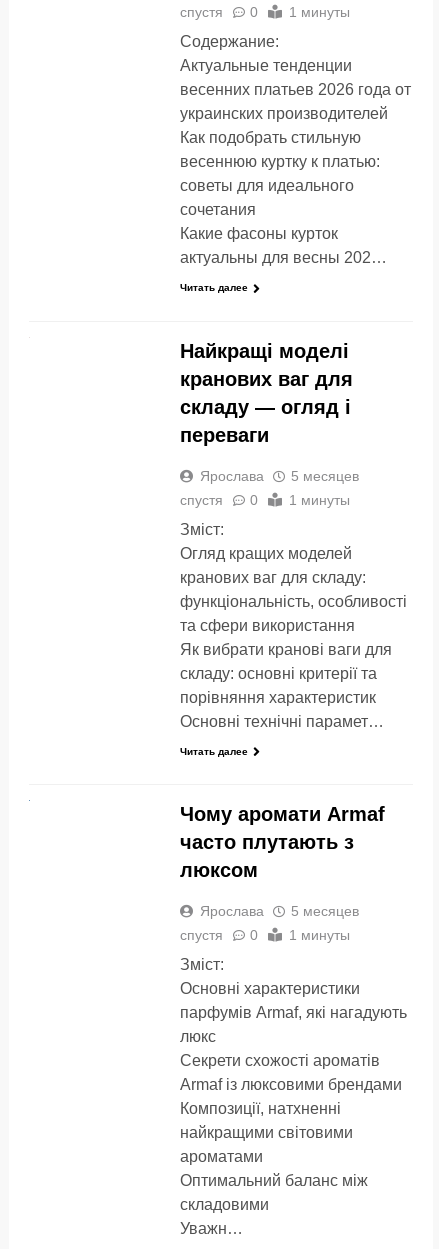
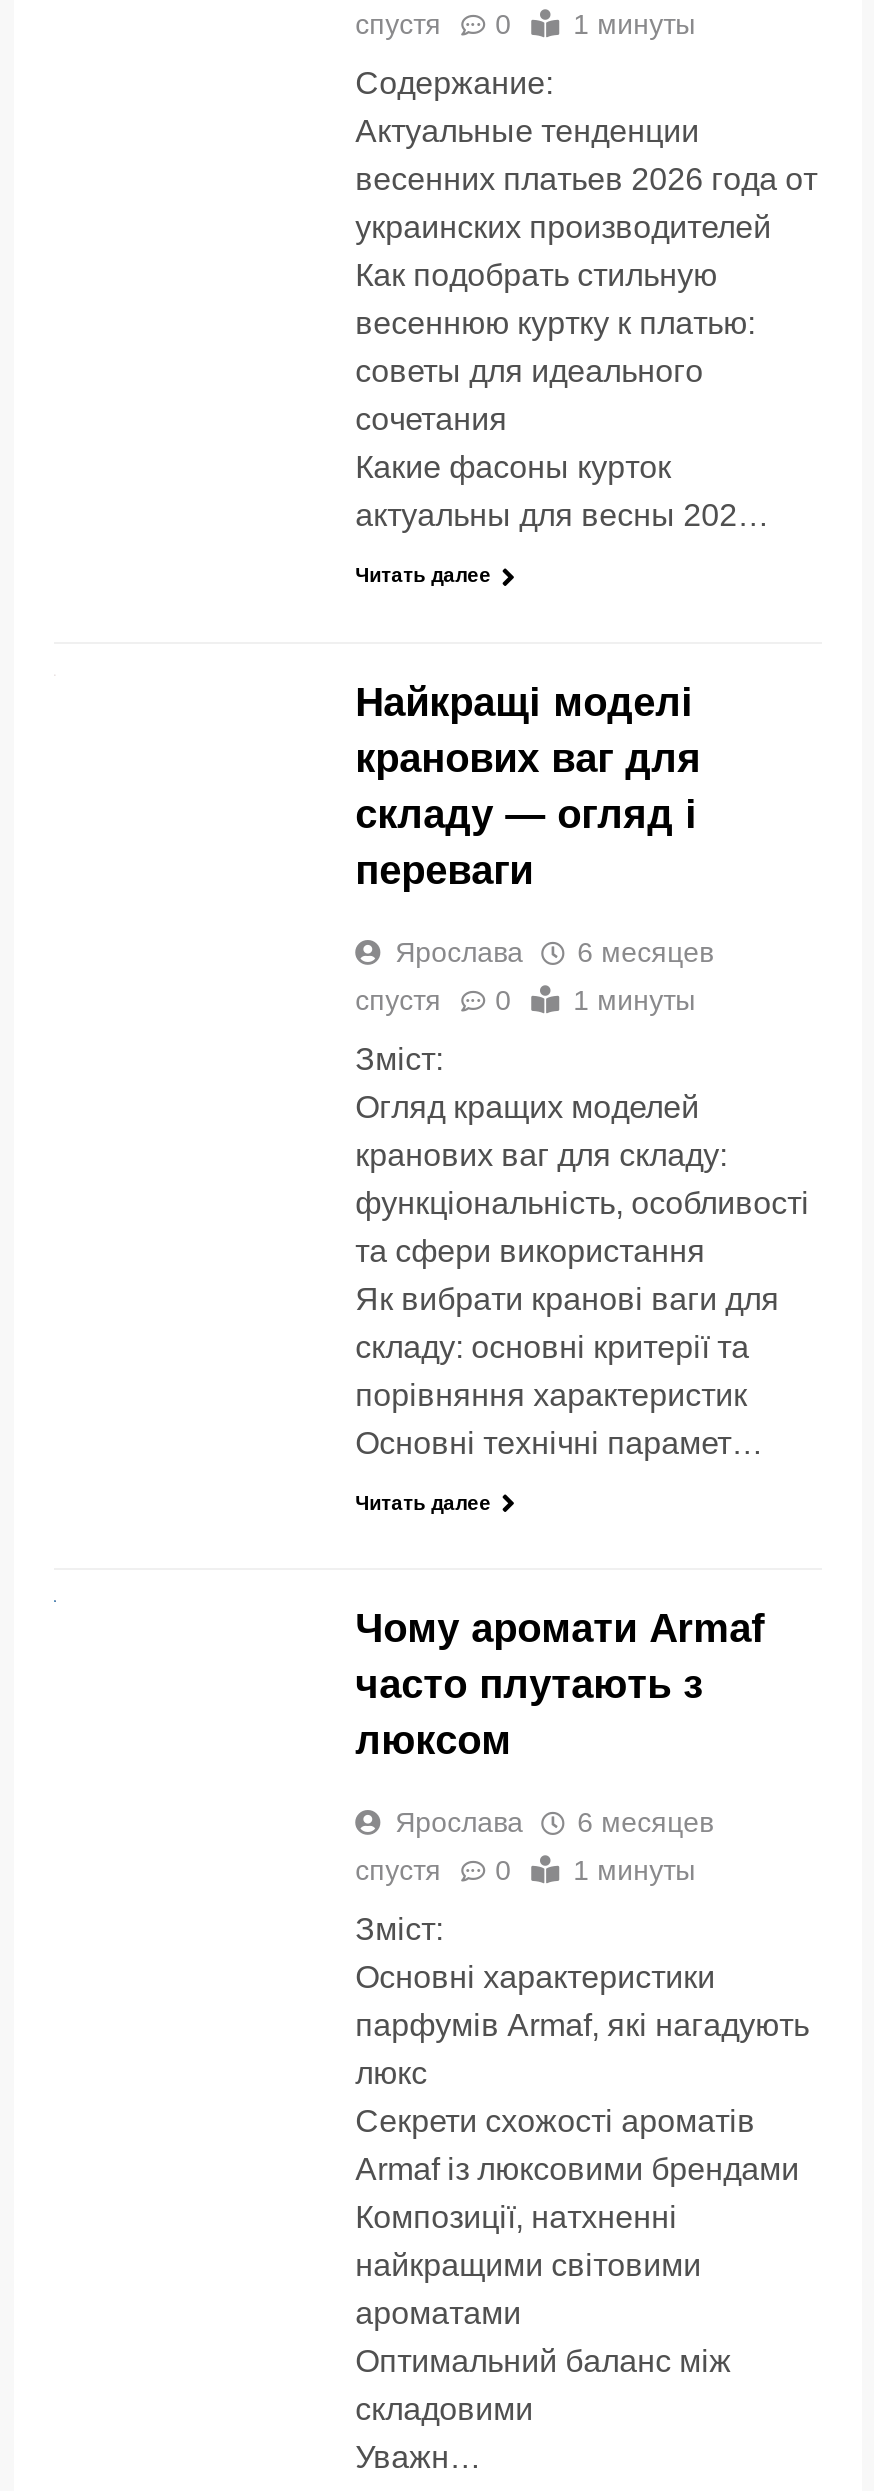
[200,468,359,484] Ярослава 5 месяцев -> [395,935,713,967] Ярослава 6 месяцев
[200,903,359,919] Ярослава 5 месяцев -> [395,1806,713,1838] Ярослава 6 месяцев

